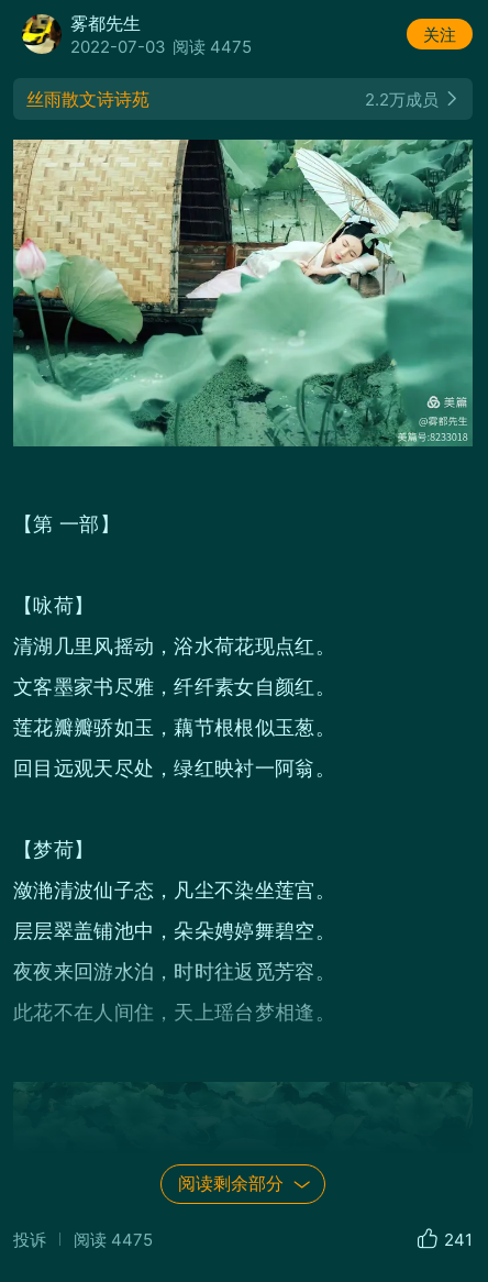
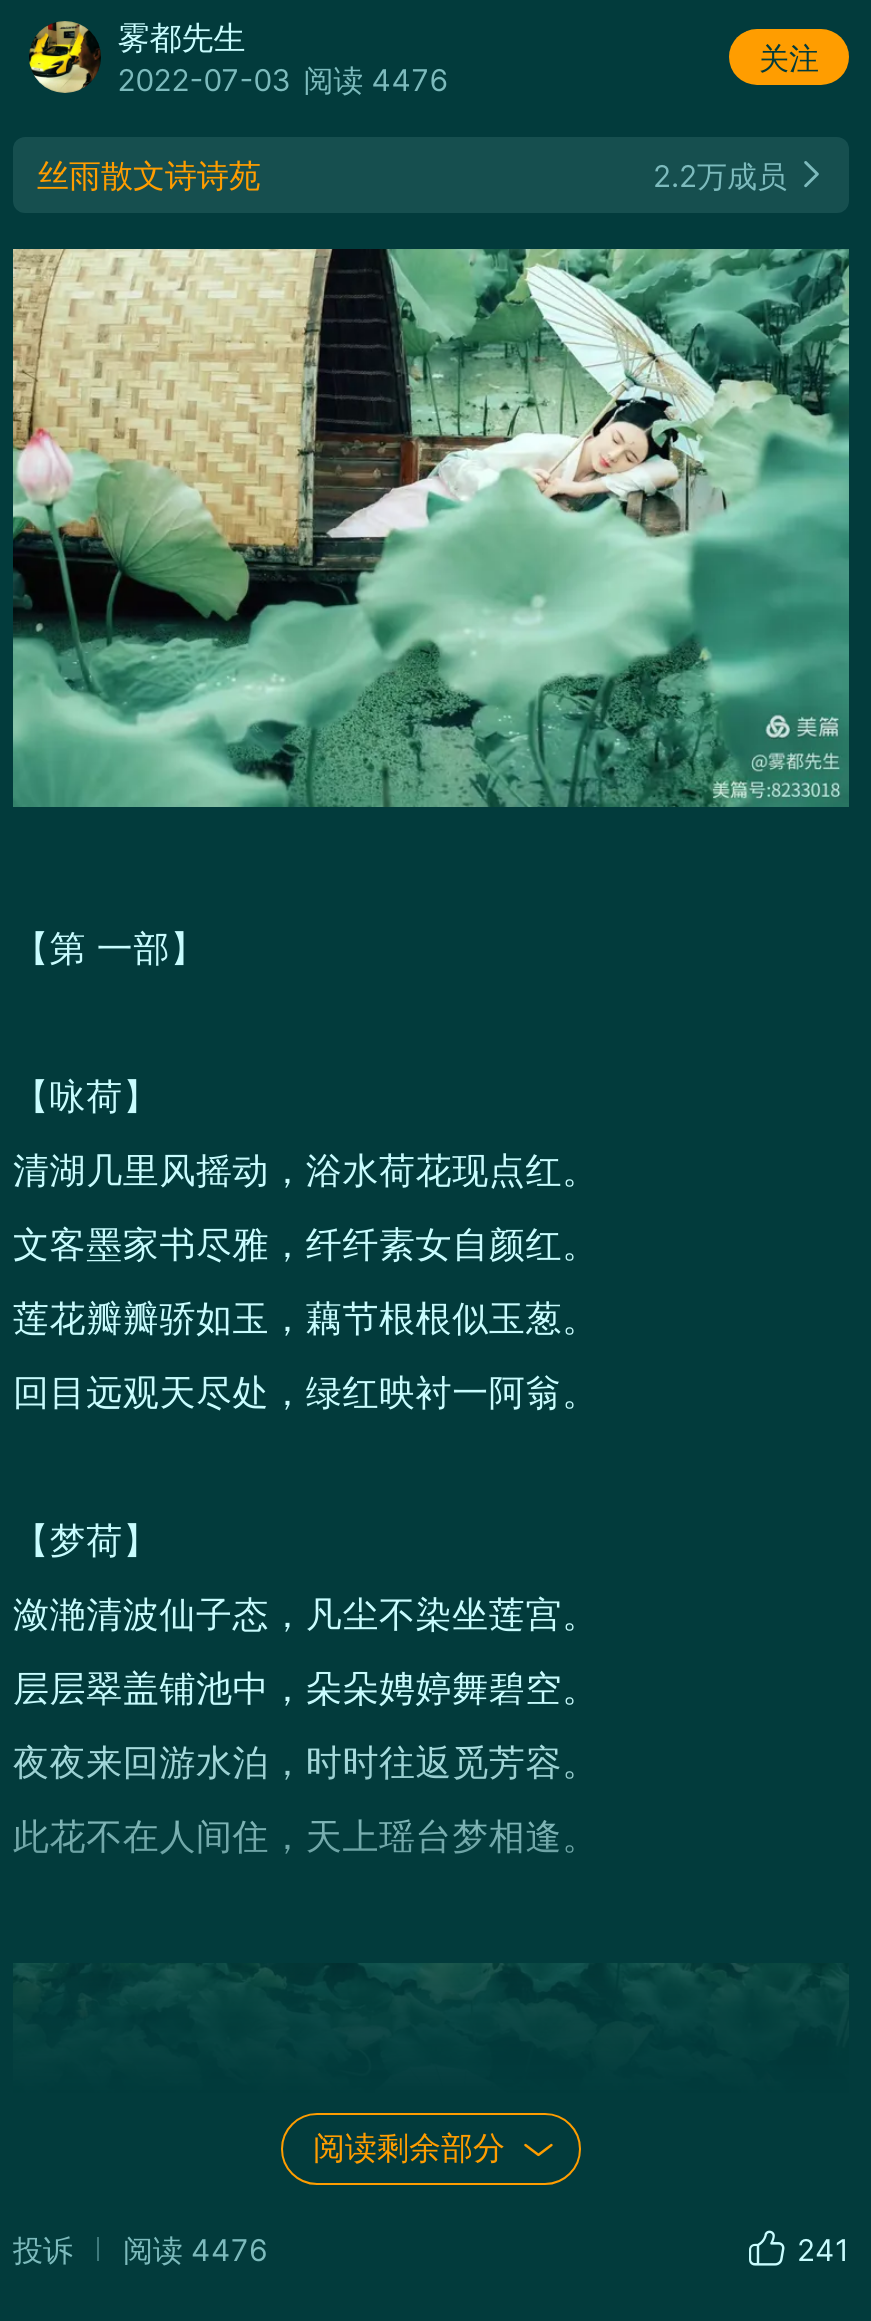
[71,37,252,58] 2022-07-03 阅读 4475 -> [117,62,447,100] 2022-07-03 阅读 4476
[13,1229,153,1250] 投诉 阅读 4475 -> [13,2230,267,2268] 投诉 阅读 4476

